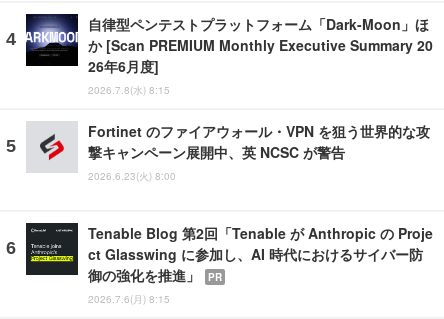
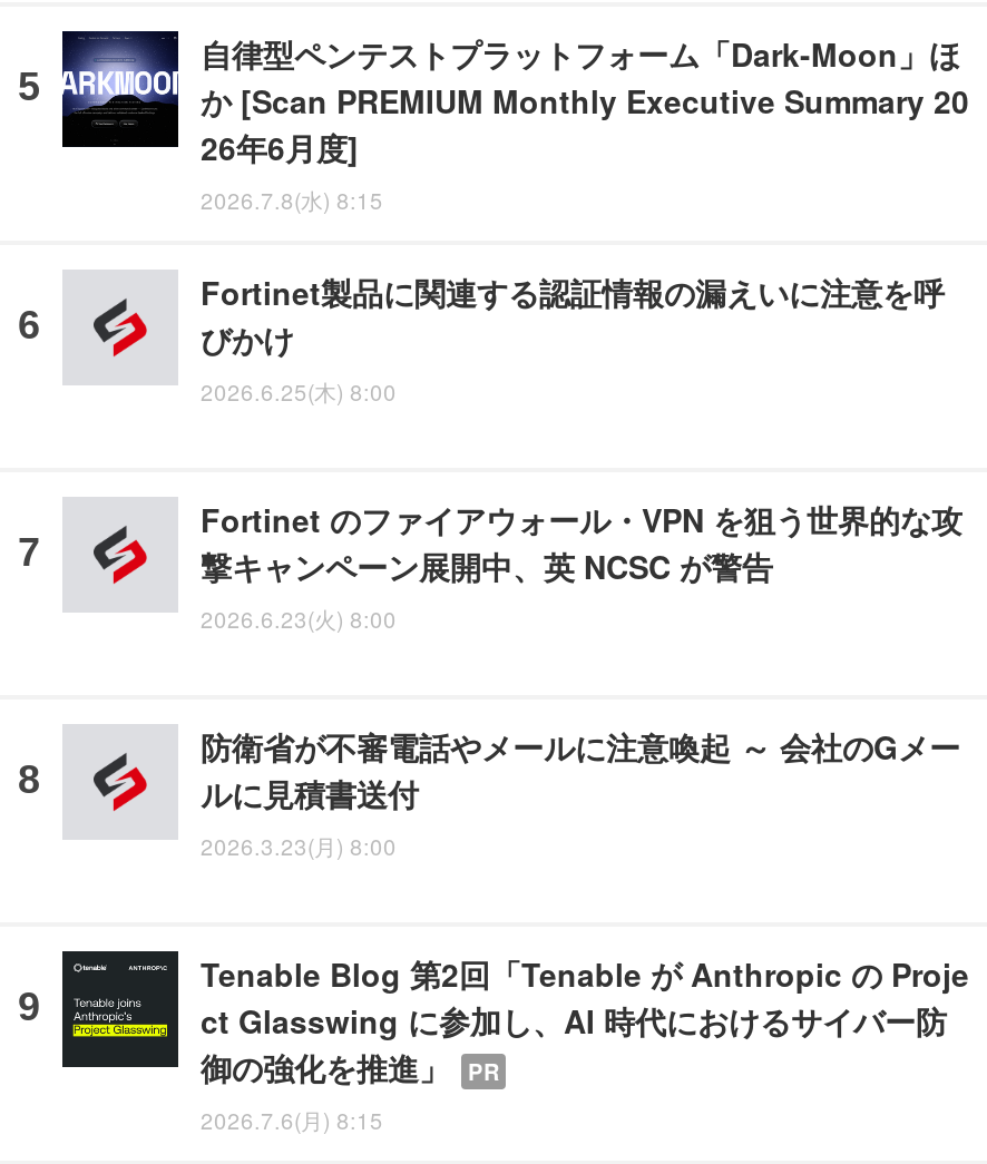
none -> [201,270,945,408] Fortinet製品に関連する認証情報の漏えいに注意を呼 | びかけ | 2026.6.25(木) 8:00
none -> [201,724,960,862] 防衛省が不審電話やメールに注意喚起 ～ 会社のGメー | ルに見積書送付 | 2026.3.23(月) 8:00

